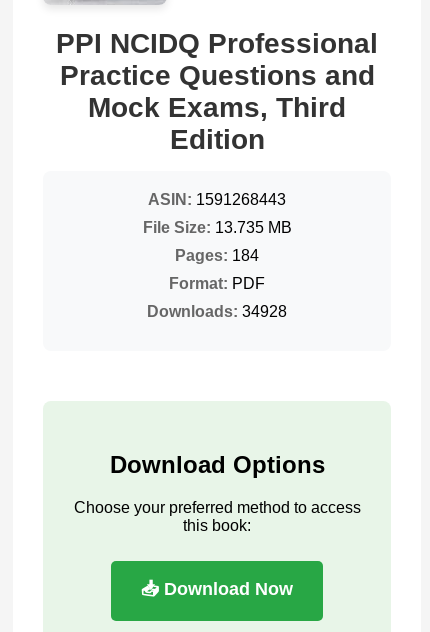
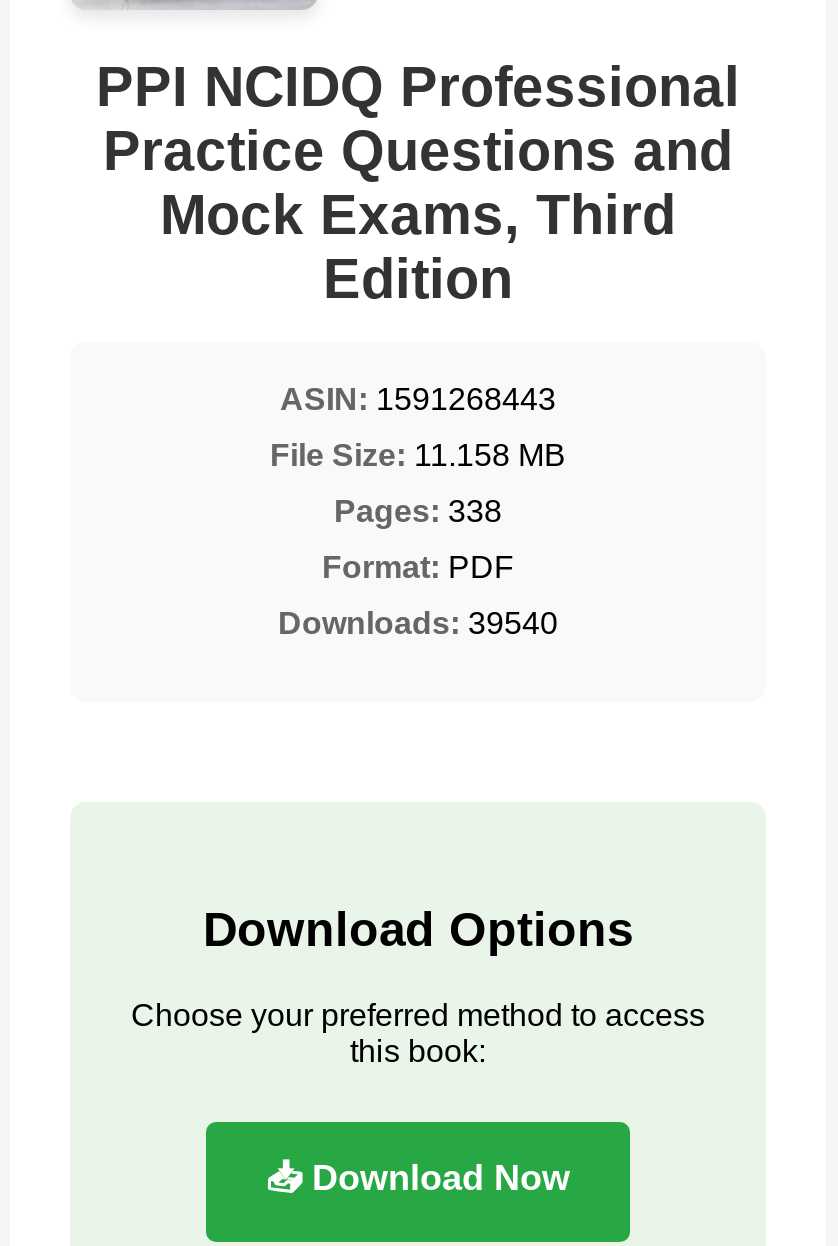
[142,219,291,236] File Size: 13.735 MB -> [270,438,566,472] File Size: 11.158 MB
[175,247,259,264] Pages: 184 -> [334,494,502,528] Pages: 338
[147,303,287,320] Downloads: 34928 -> [278,606,558,640] Downloads: 39540

